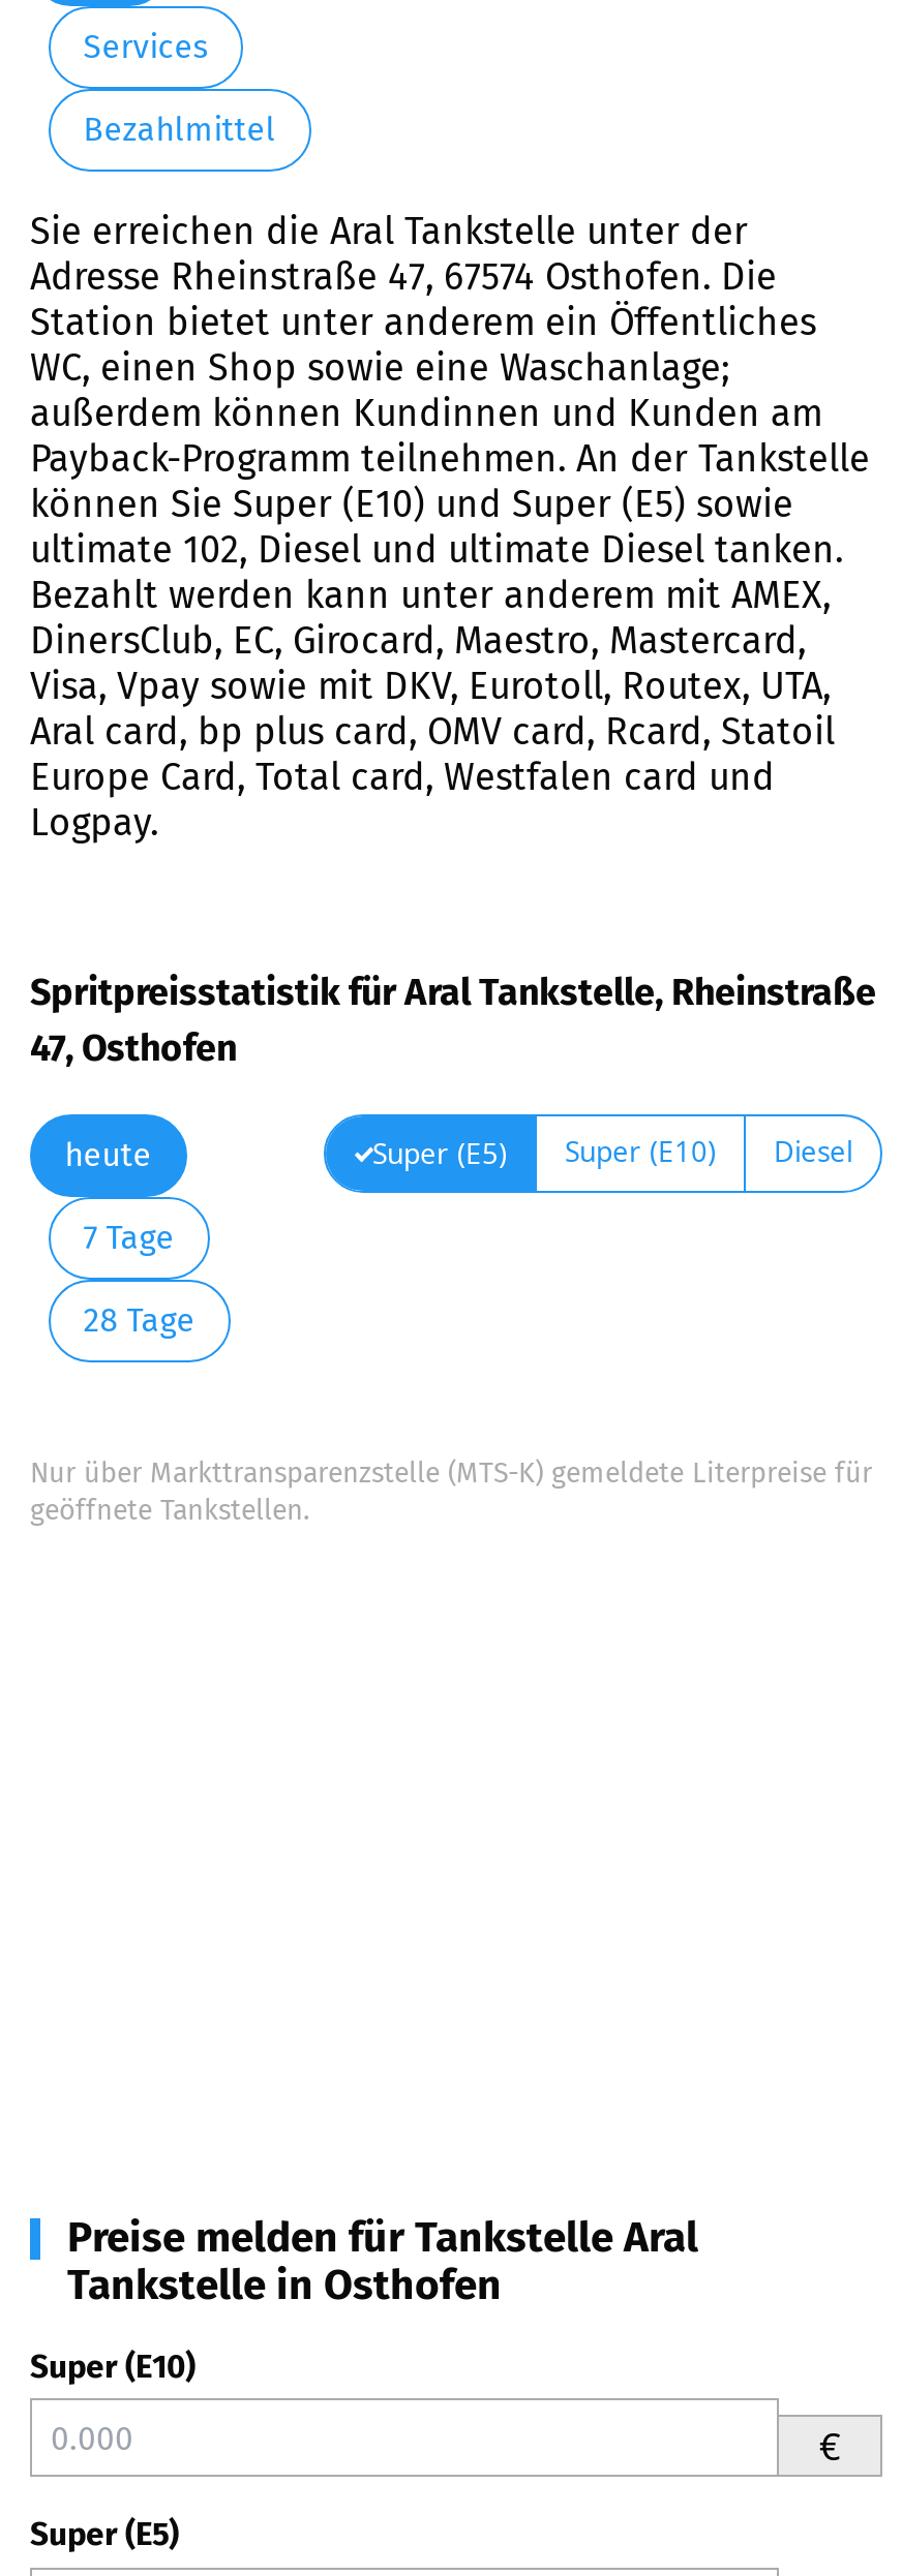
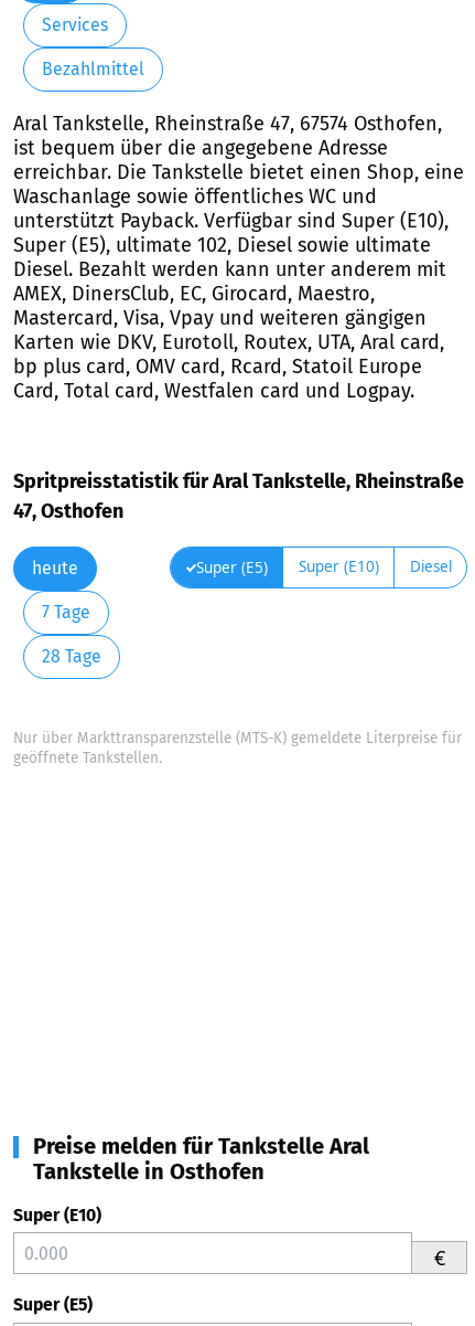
[30,208,870,845] Sie erreichen die Aral Tankstelle unter der | Adresse Rheinstraße 47, 67574 Osthofen. Die | Station bietet unter anderem ein Öffentliches | WC, einen Shop sowie eine Waschanlage; | außerdem können Kundinnen und Kunden am | Payback-Programm teilnehmen. An der Tankstelle | können Sie Super (E10) und Super (E5) sowie | ultimate 102, Diesel und ultimate Diesel tanken. | Bezahlt werden kann unter anderem mit AMEX, | DinersClub, EC, Girocard, Maestro, Mastercard, | Visa, Vpay sowie mit DKV, Eurotoll, Routex, UTA, | Aral card, bp plus card, OMV card, Rcard, Statoil | Europe Card, Total card, Westfalen card und | Logpay. -> [13,111,464,402] Aral Tankstelle, Rheinstraße 47, 67574 Osthofen, | ist bequem über die angegebene Adresse | erreichbar. Die Tankstelle bietet einen Shop, eine | Waschanlage sowie öffentliches WC und | unterstützt Payback. Verfügbar sind Super (E10), | Super (E5), ultimate 102, Diesel sowie ultimate | Diesel. Bezahlt werden kann unter anderem mit | AMEX, DinersClub, EC, Girocard, Maestro, | Mastercard, Visa, Vpay und weiteren gängigen | Karten wie DKV, Eurotoll, Routex, UTA, Aral card, | bp plus card, OMV card, Rcard, Statoil Europe | Card, Total card, Westfalen card und Logpay.

